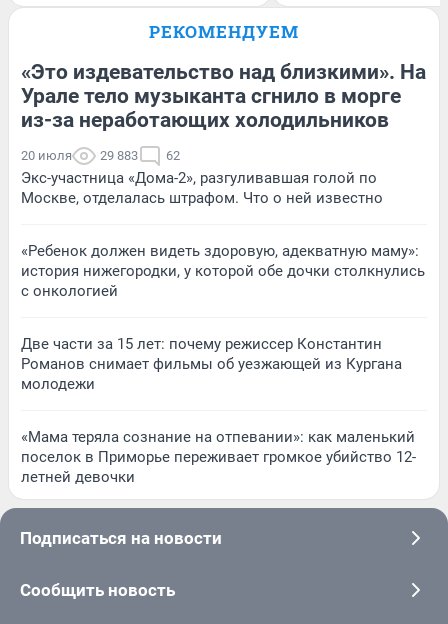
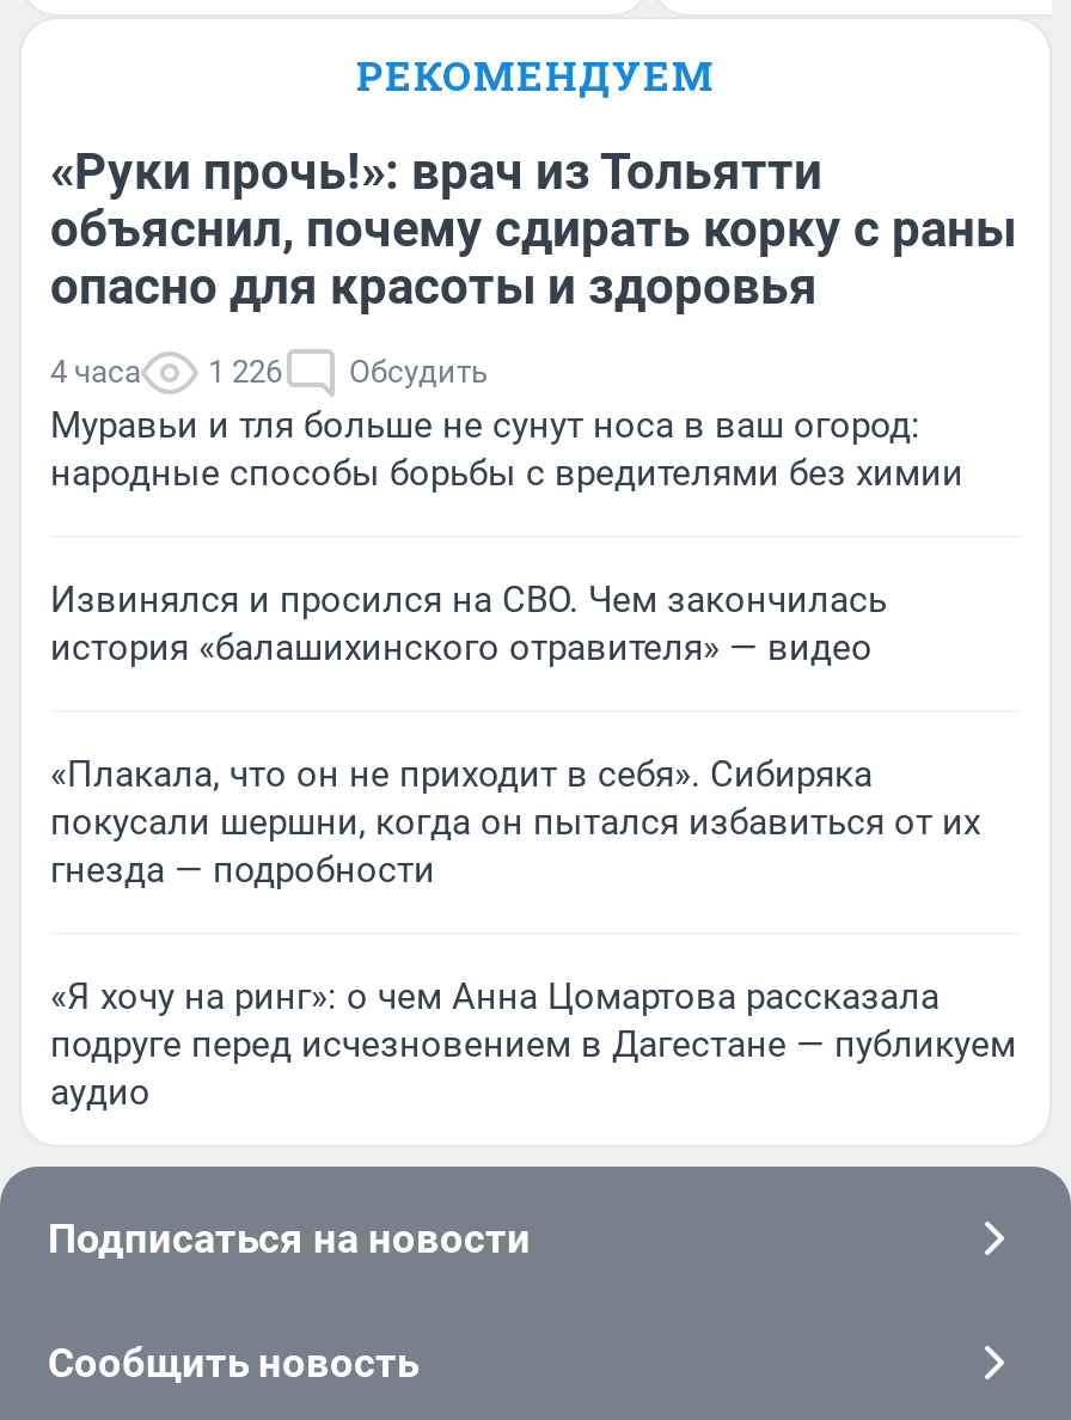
[21,60,426,132] «Это издевательство над близкими». На | Урале тело музыканта сгнило в морге | из-за неработающих холодильников -> [50,143,1016,315] «Руки прочь!»: врач из Тольятти | объяснил, почему сдирать корку с раны | опасно для красоты и здоровья
[21,148,383,207] 20 июля | 29 883 | 62 | Экс-участница «Дома-2», разгуливавшая голой по | Москве, отделалась штрафом. Что о ней известно -> [50,353,963,494] 4 часа | 1 226 | Обсудить | Муравьи и тля больше не сунут носа в ваш огород: | народные способы борьбы с вредителями без химии
[21,242,425,300] «Ребенок должен видеть здоровую, адекватную маму»: | история нижегородки, у которой обе дочки столкнулись | с онкологией -> [50,578,887,669] Извинялся и просился на СВО. Чем закончилась | история «балашихинского отравителя» — видео
[21,335,402,393] Две части за 15 лет: почему режиссер Константин | Романов снимает фильмы об уезжающей из Кургана | молодежи -> [50,752,980,891] «Плакала, что он не приходит в себя». Сибиряка | покусали шершни, когда он пытался избавиться от их | гнезда — подробности
[21,428,416,486] «Мама теряла сознание на отпевании»: как маленький | поселок в Приморье переживает громкое убийство 12- | летней девочки -> [50,975,1016,1113] «Я хочу на ринг»: о чем Анна Цомартова рассказала | подруге перед исчезновением в Дагестане — публикуем | аудио

